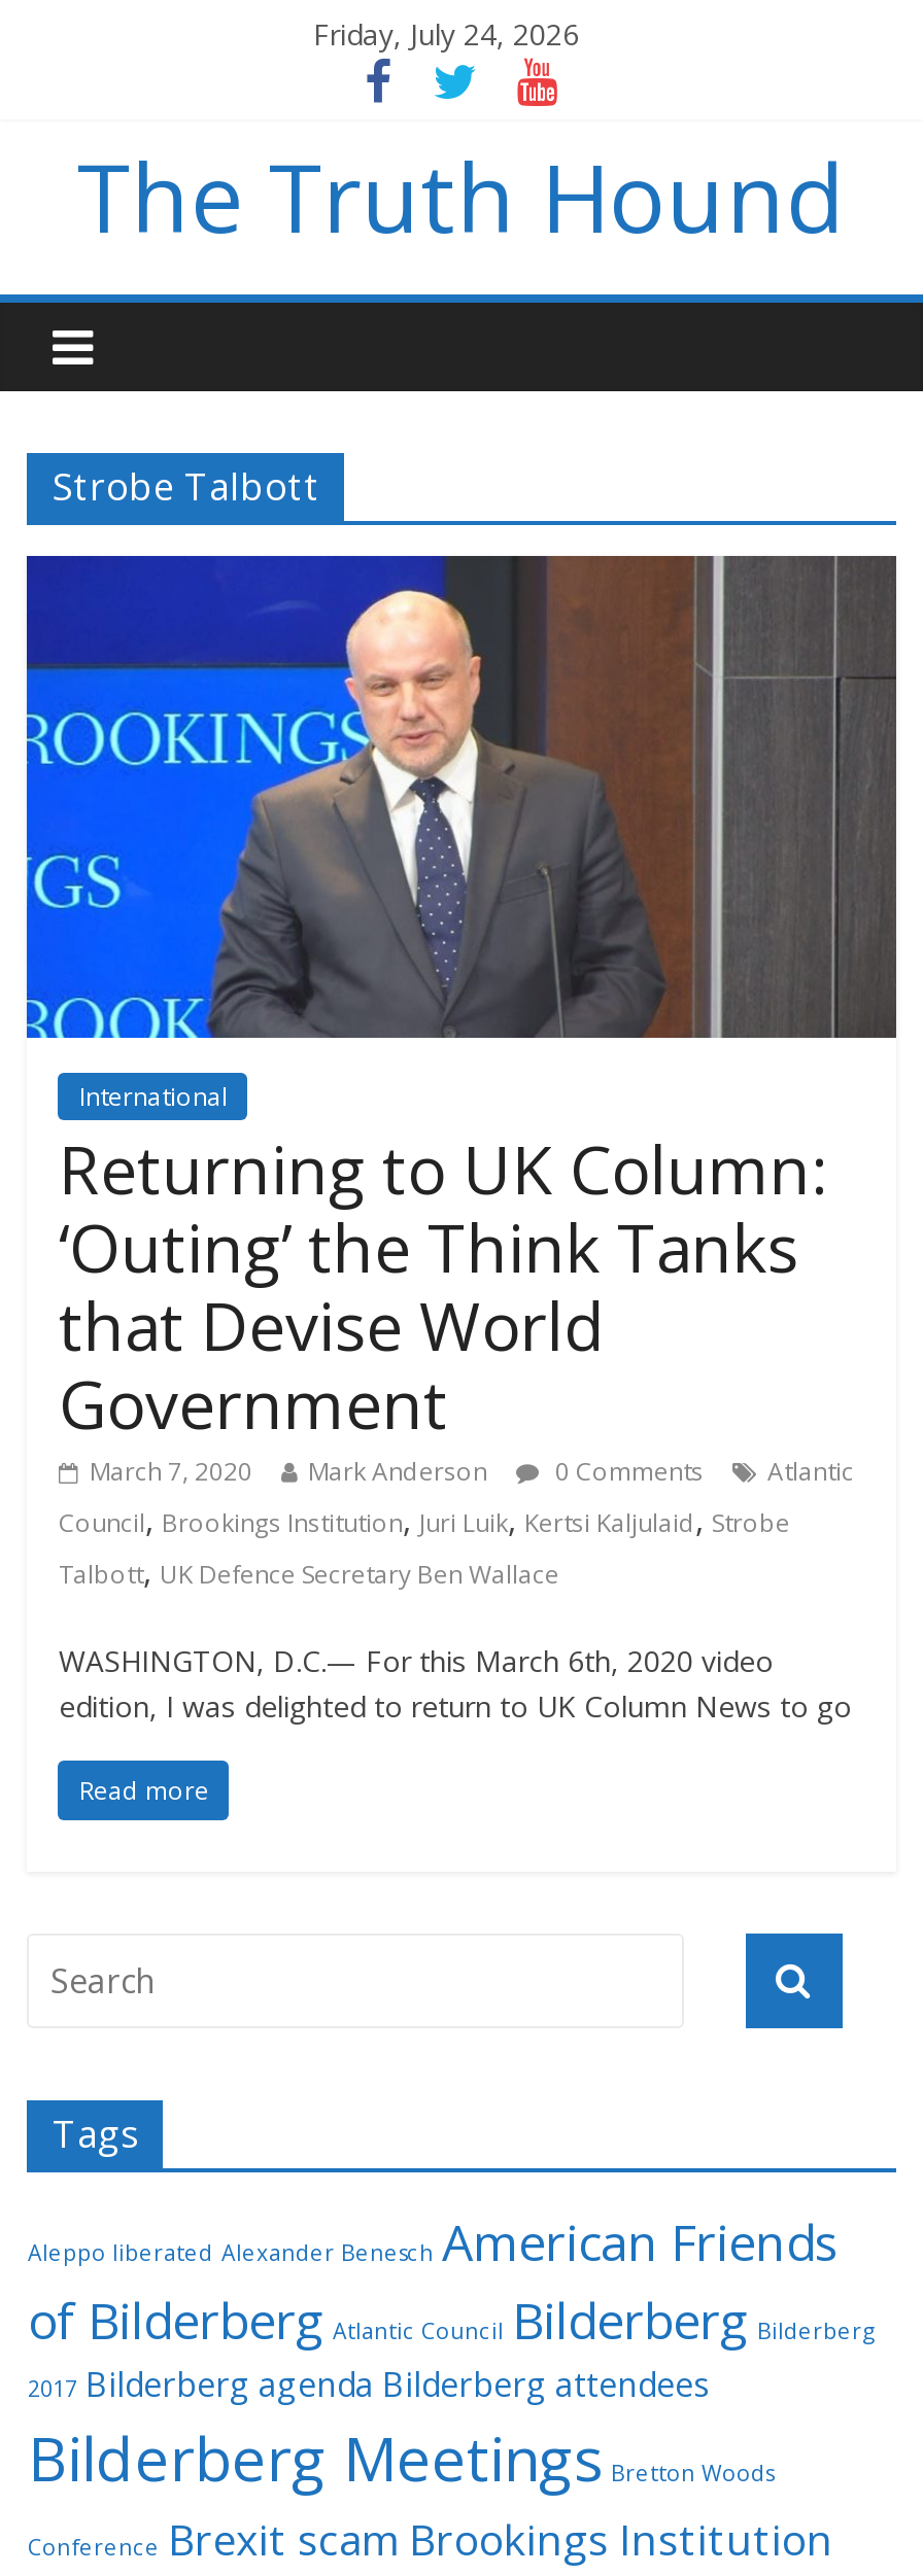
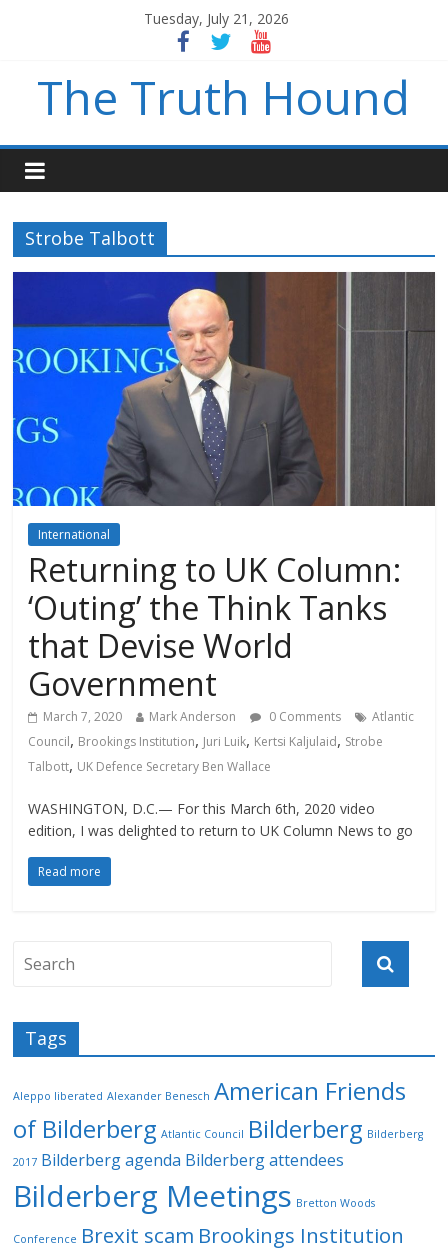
[313,14,579,54] Friday, July 24, 2026 -> [144,9,289,28] Tuesday, July 21, 2026

